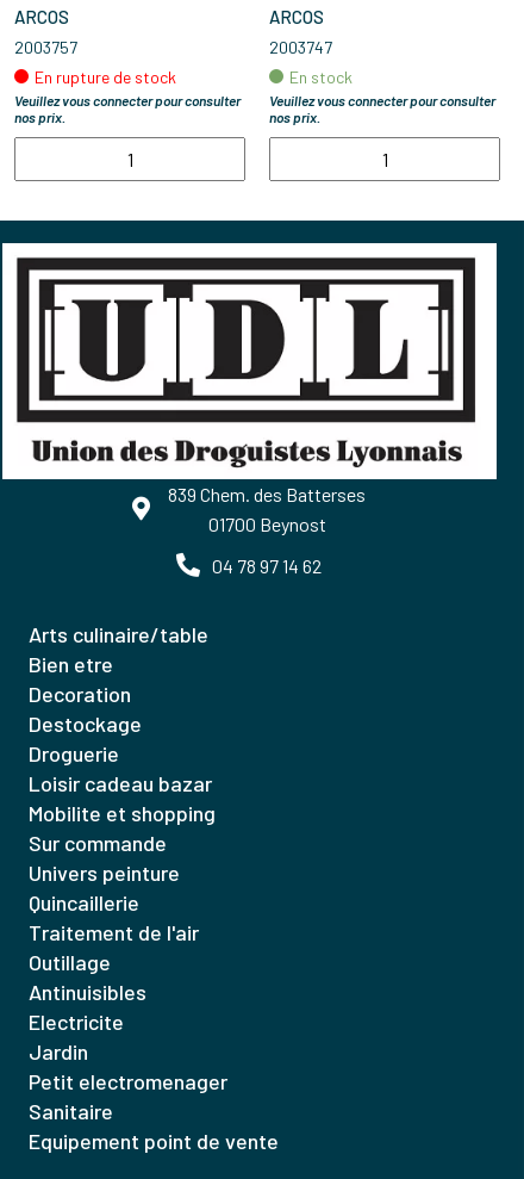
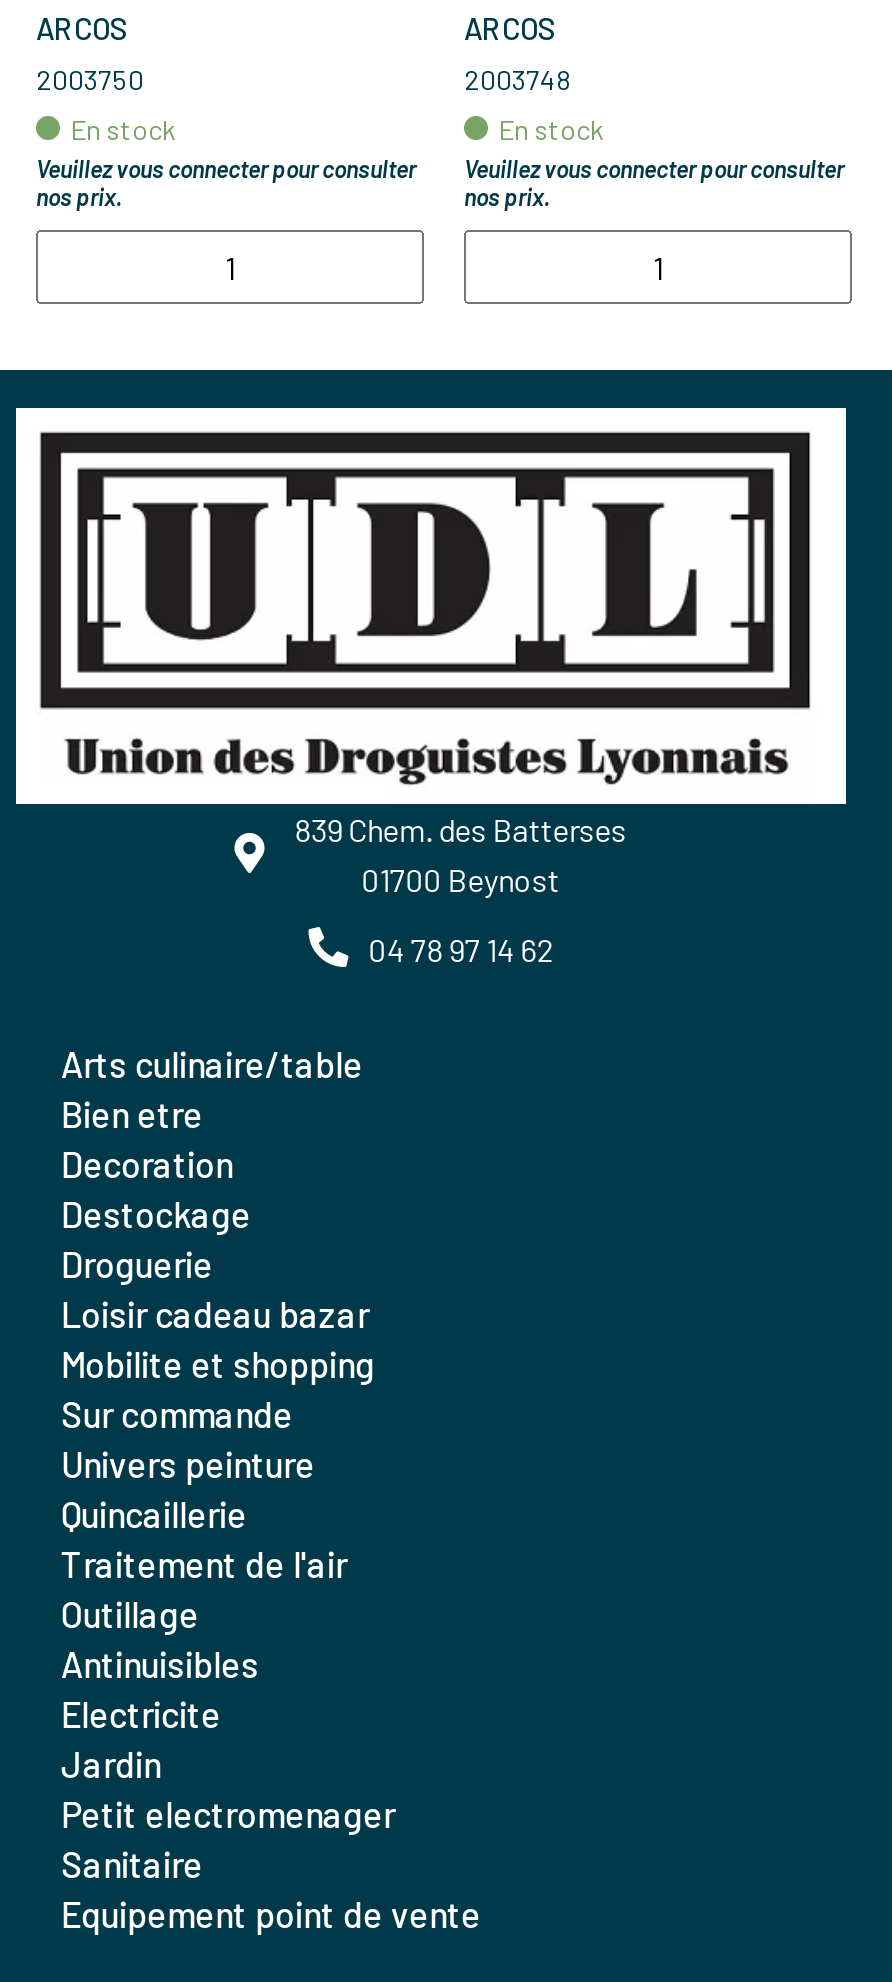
[14,37,77,57] 2003757 -> [36,62,144,96] 2003750
[269,37,332,57] 2003747 -> [464,62,572,96] 2003748
[35,67,176,87] En rupture de stock -> [70,112,176,146] En stock

